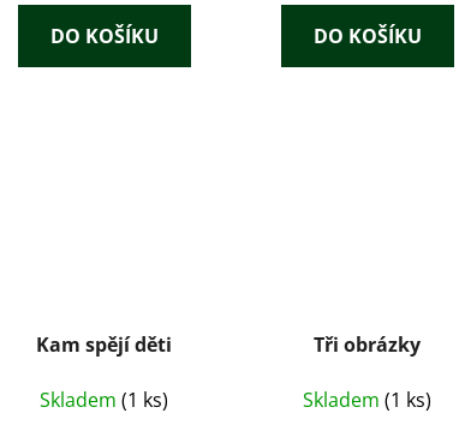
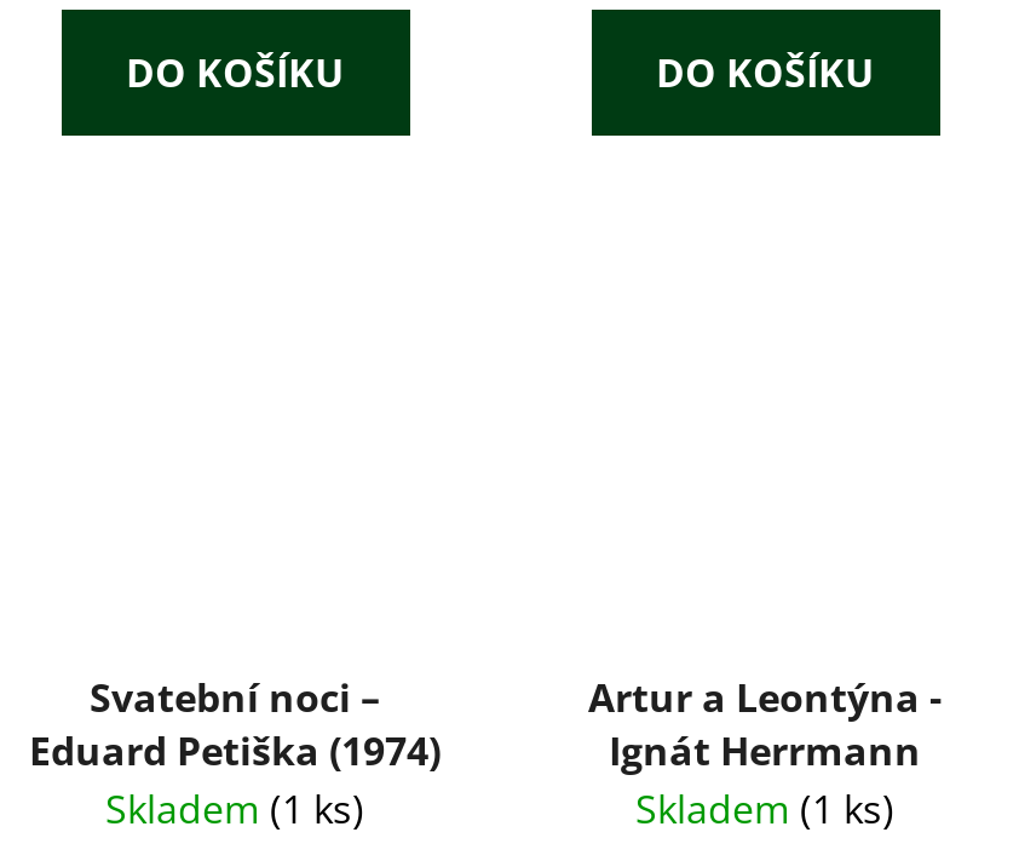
[36,332,172,358] Kam spějí děti -> [29,670,441,777] Svatební noci – | Eduard Petiška (1974)
[314,332,421,358] Tři obrázky -> [588,670,942,777] Artur a Leontýna - | Ignát Herrmann

